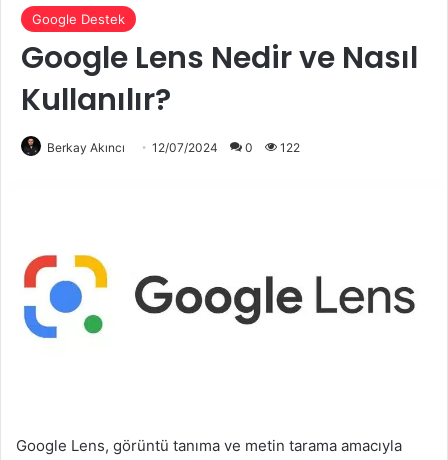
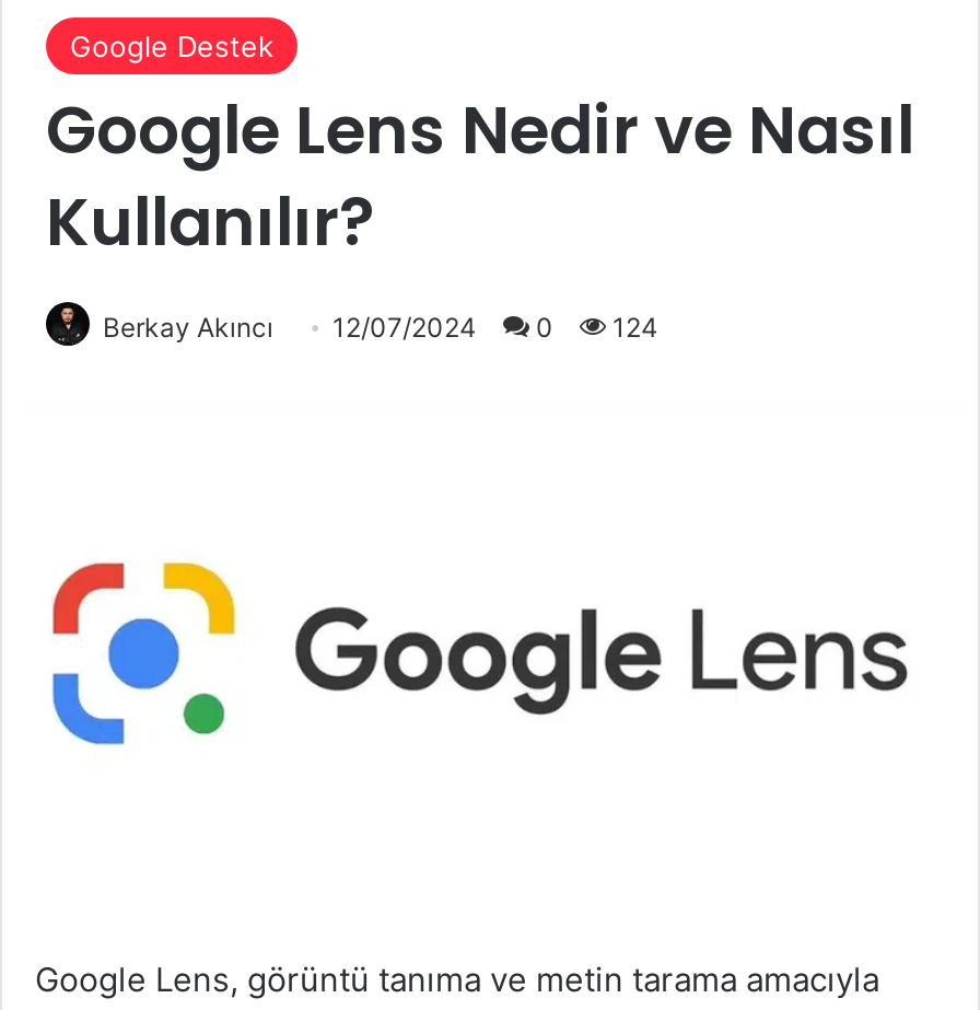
[47,140,300,155] Berkay Akıncı 12/07/2024 0 122 -> [103,311,658,344] Berkay Akıncı 12/07/2024 0 124

